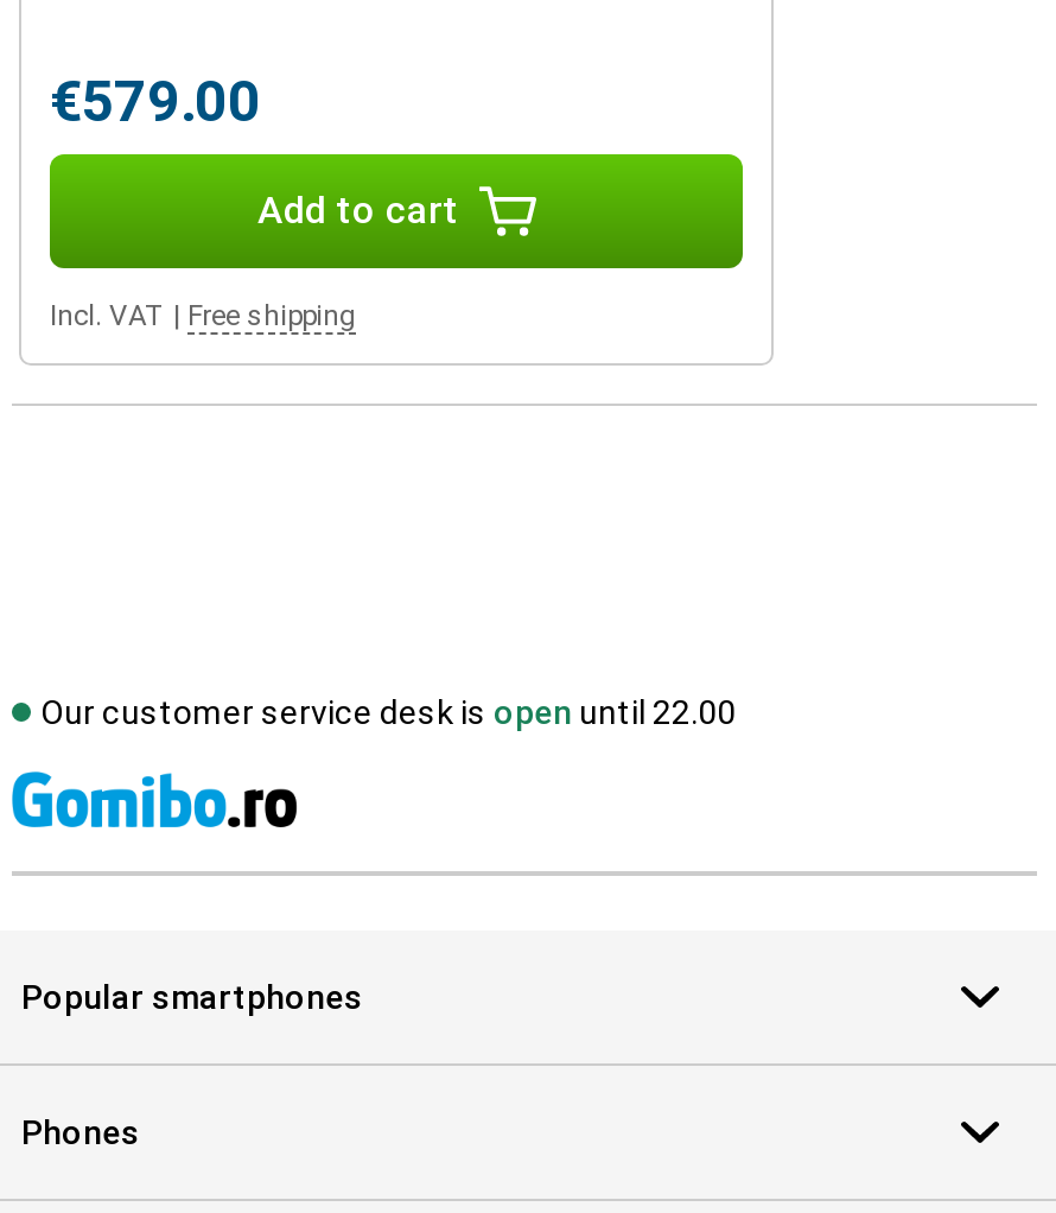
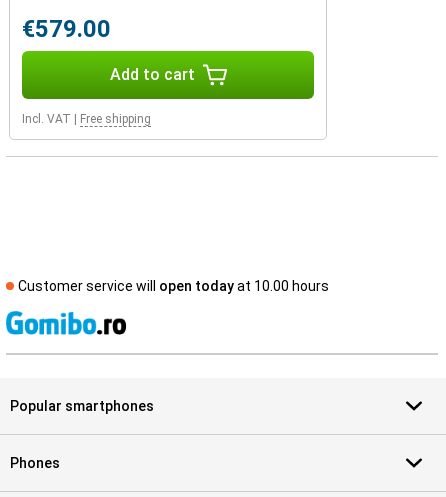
[40,693,736,731] Our customer service desk is open until 22.00 -> [18,278,329,294] Customer service will open today at 10.00 hours

